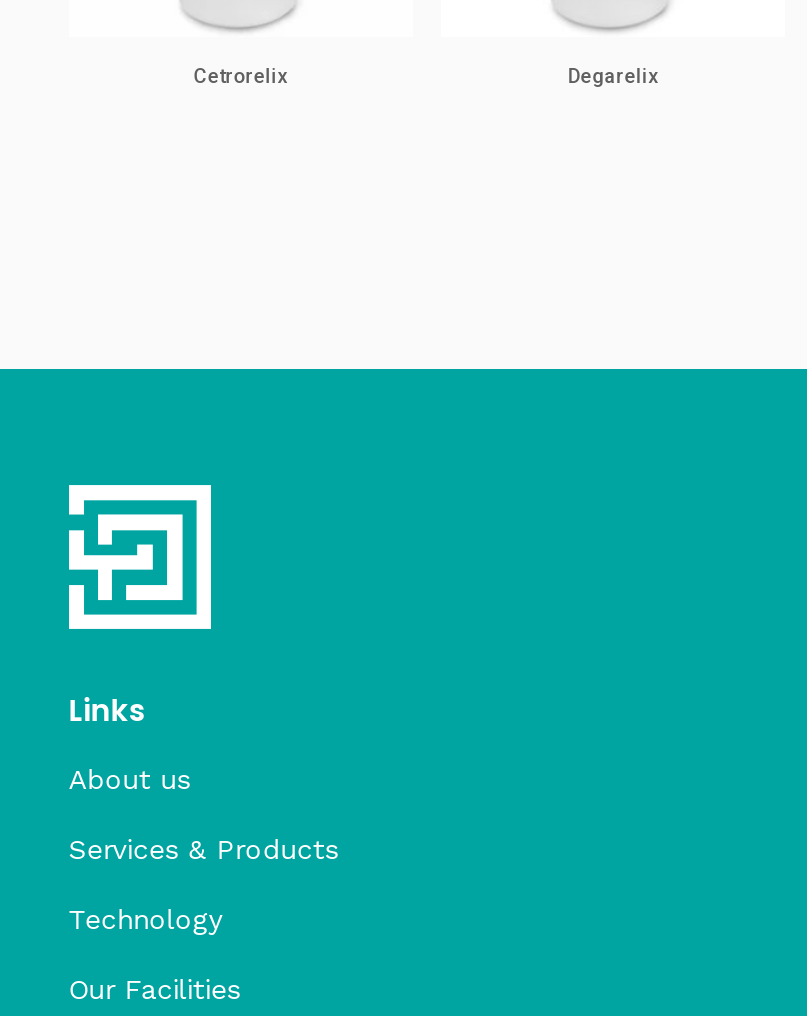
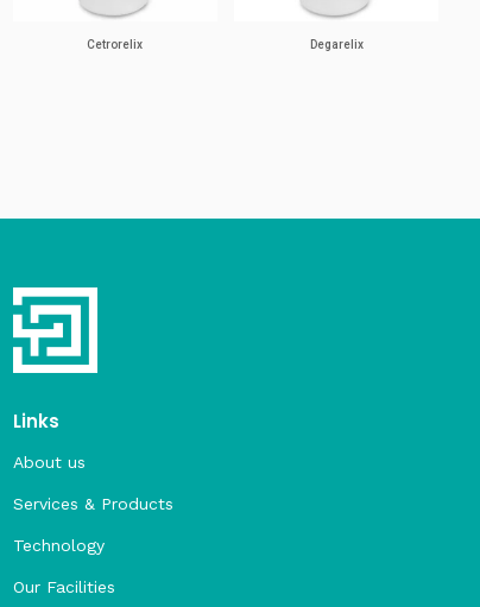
[73,484,207,600] [image] -> [15,296,87,339] [image]

